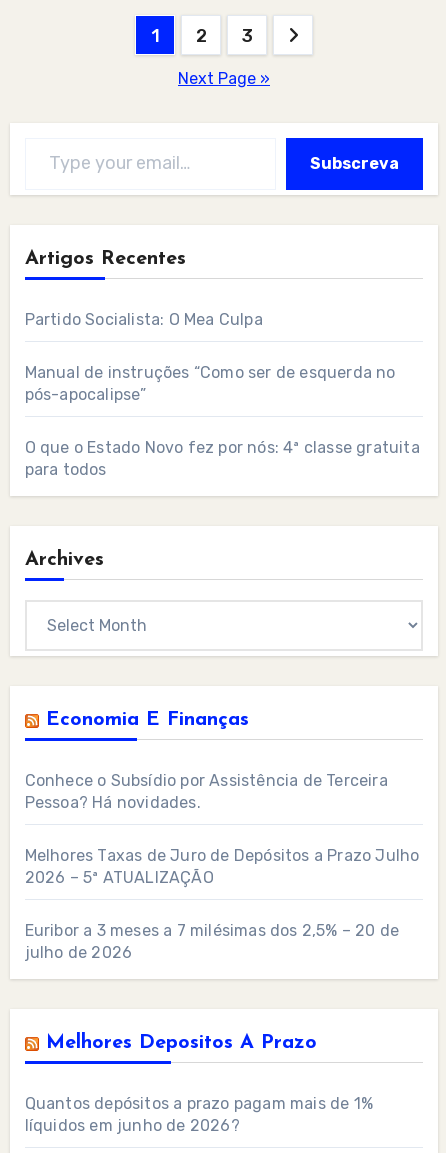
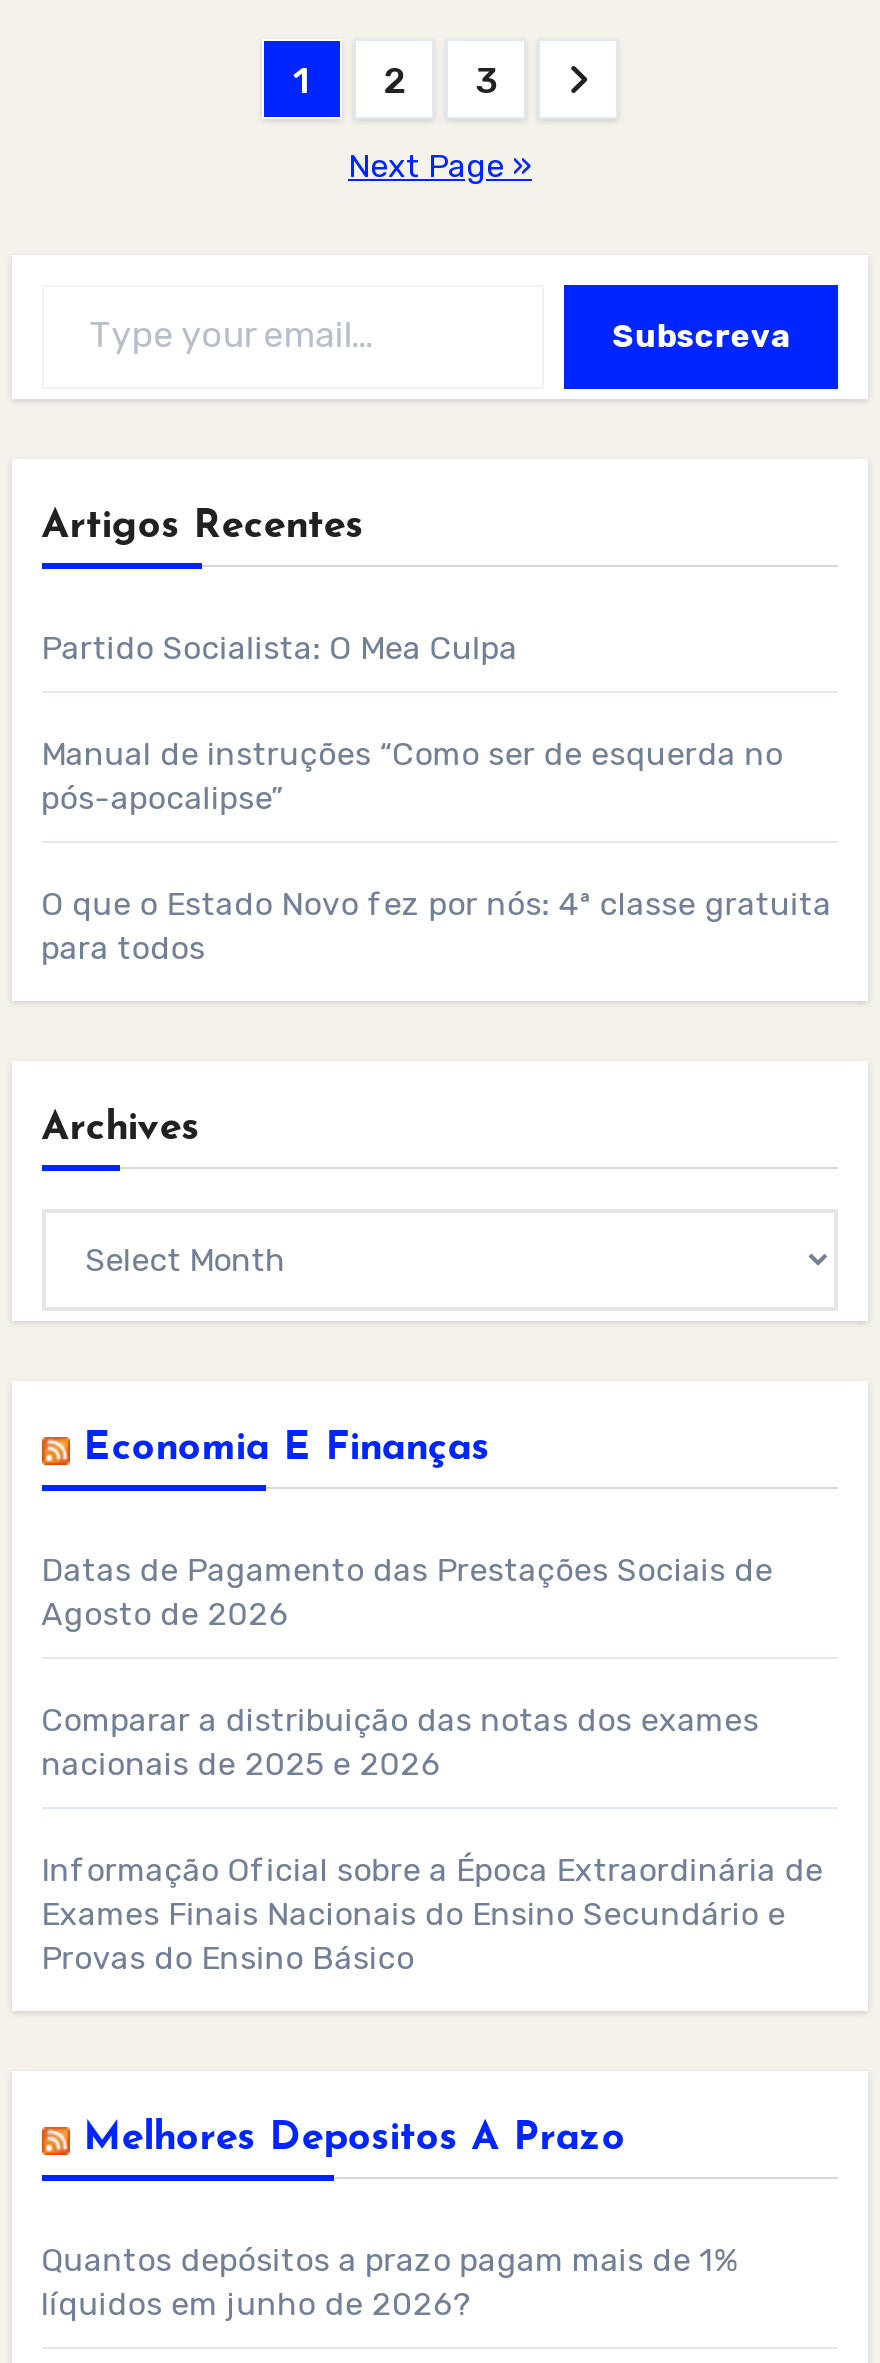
[25,771,388,812] Conhece o Subsídio por Assistência de Terceira | Pessoa? Há novidades. -> [41,1551,773,1633] Datas de Pagamento das Prestações Sociais de | Agosto de 2026
[25,846,419,887] Melhores Taxas de Juro de Depósitos a Prazo Julho | 2026 – 5ª ATUALIZAÇÃO -> [41,1701,759,1783] Comparar a distribuição das notas dos exames | nacionais de 2025 e 2026
[25,921,399,962] Euribor a 3 meses a 7 milésimas dos 2,5% – 20 de | julho de 2026 -> [41,1851,823,1977] Informação Oficial sobre a Época Extraordinária de | Exames Finais Nacionais do Ensino Secundário e | Provas do Ensino Básico

